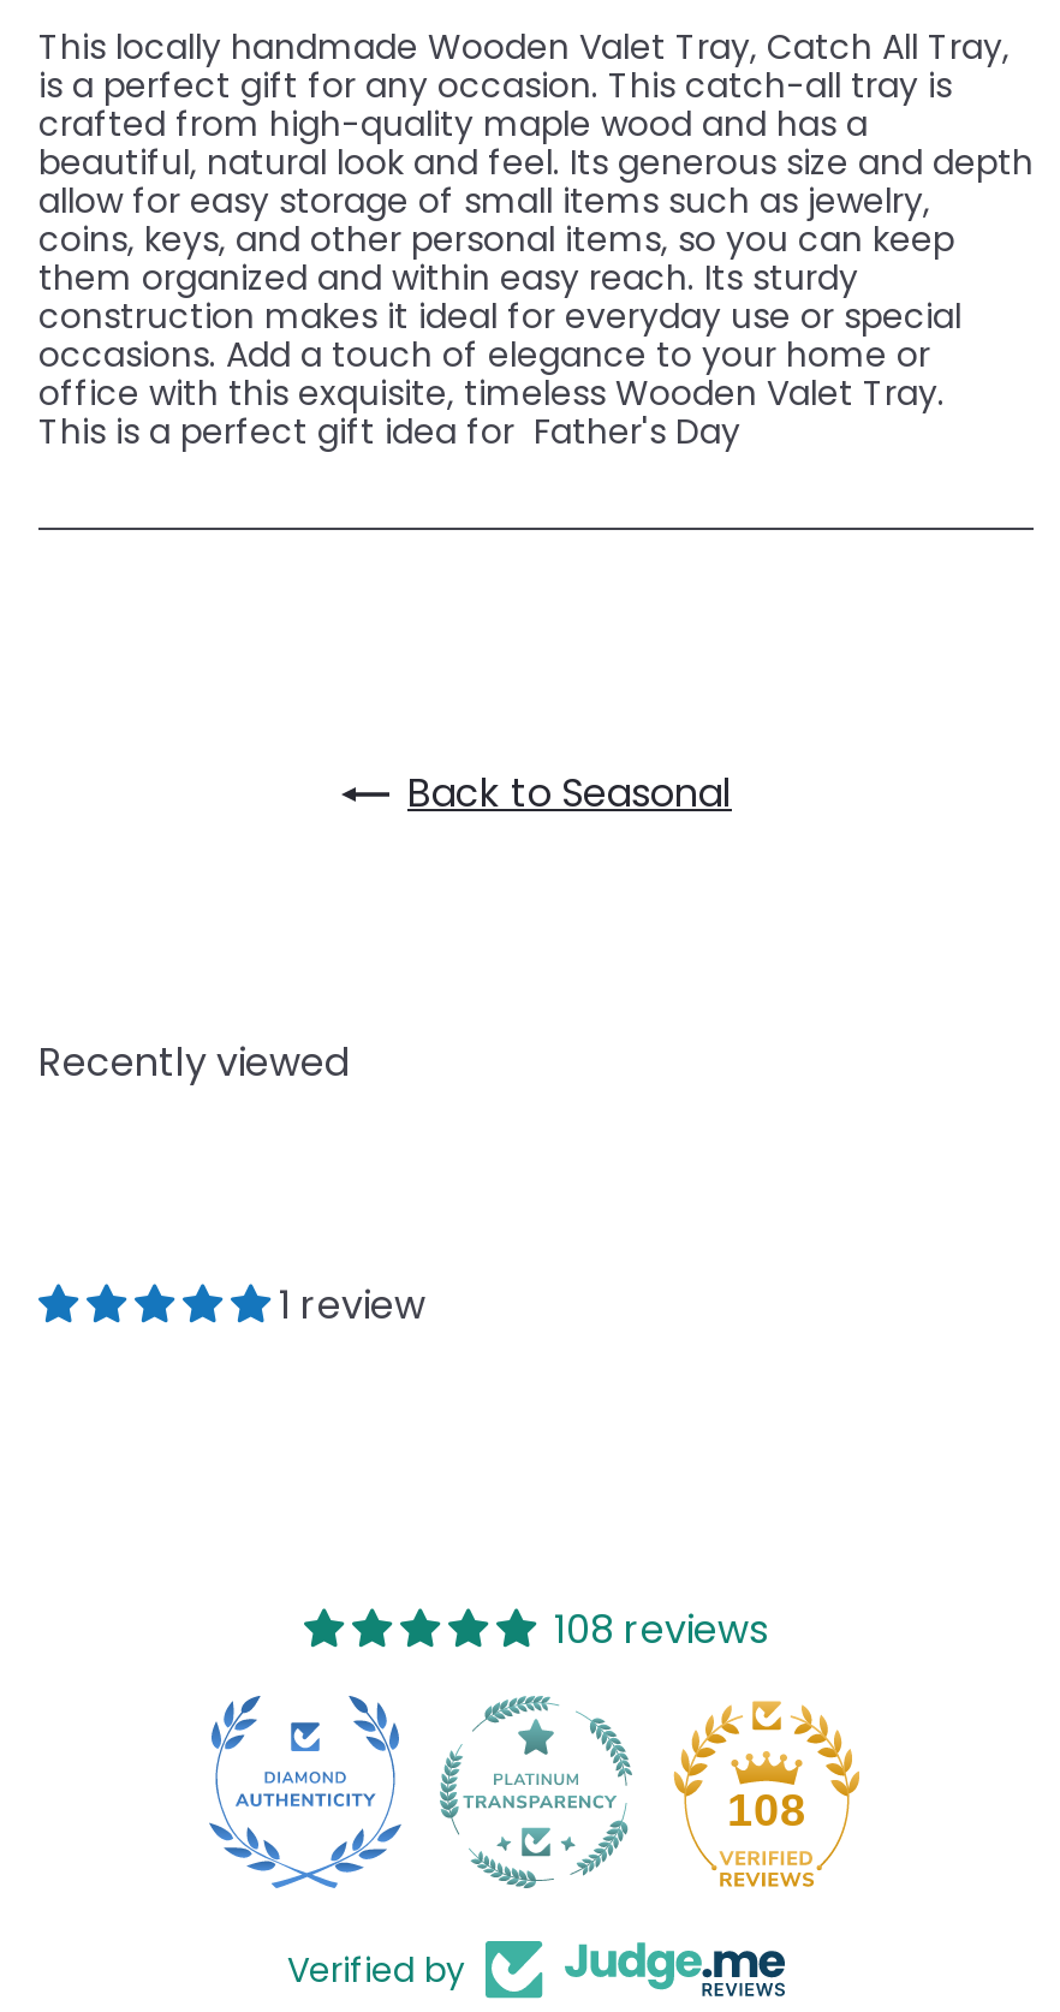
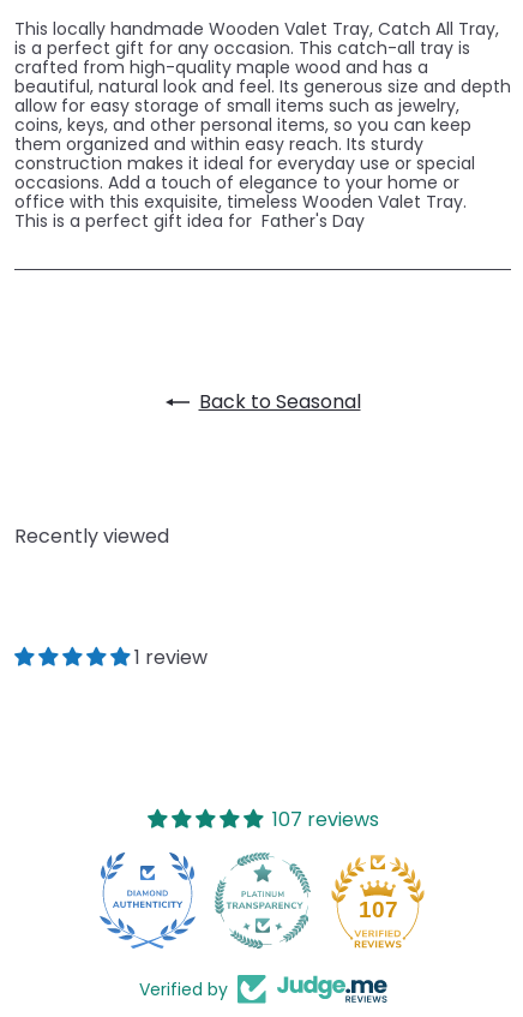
[554,1602,768,1657] 108 reviews -> [272,806,378,833] 107 reviews
[727,1785,806,1835] 108 -> [358,897,398,922] 107

